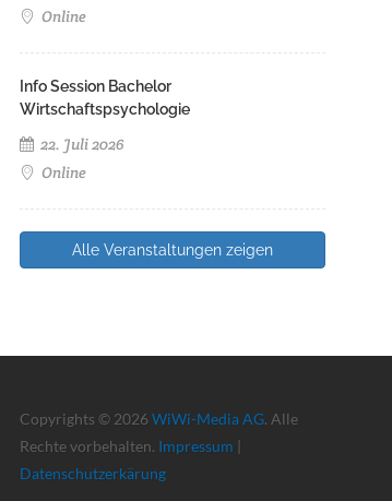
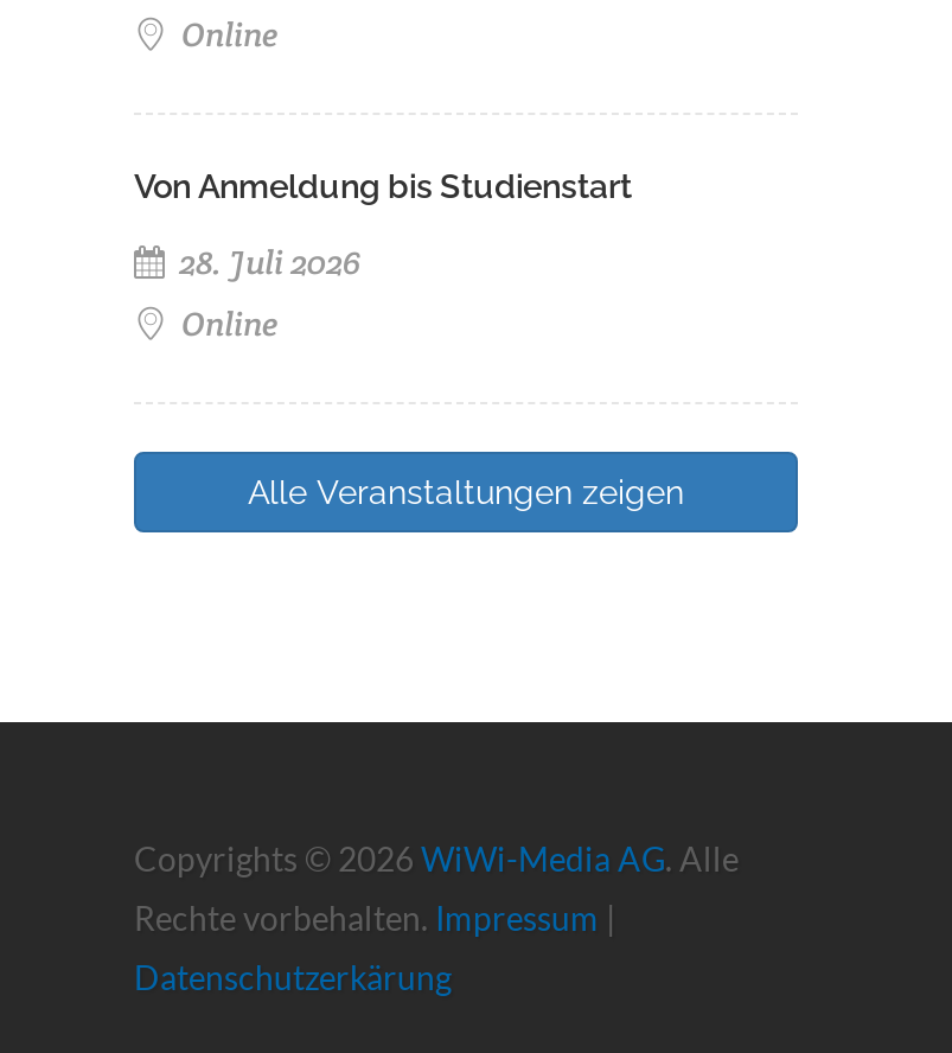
[20,77,190,117] Info Session Bachelor | Wirtschaftspsychologie -> [134,166,632,204] Von Anmeldung bis Studienstart
[37,134,124,153] 22. Juli 2026 -> [172,240,362,282] 28. Juli 2026

